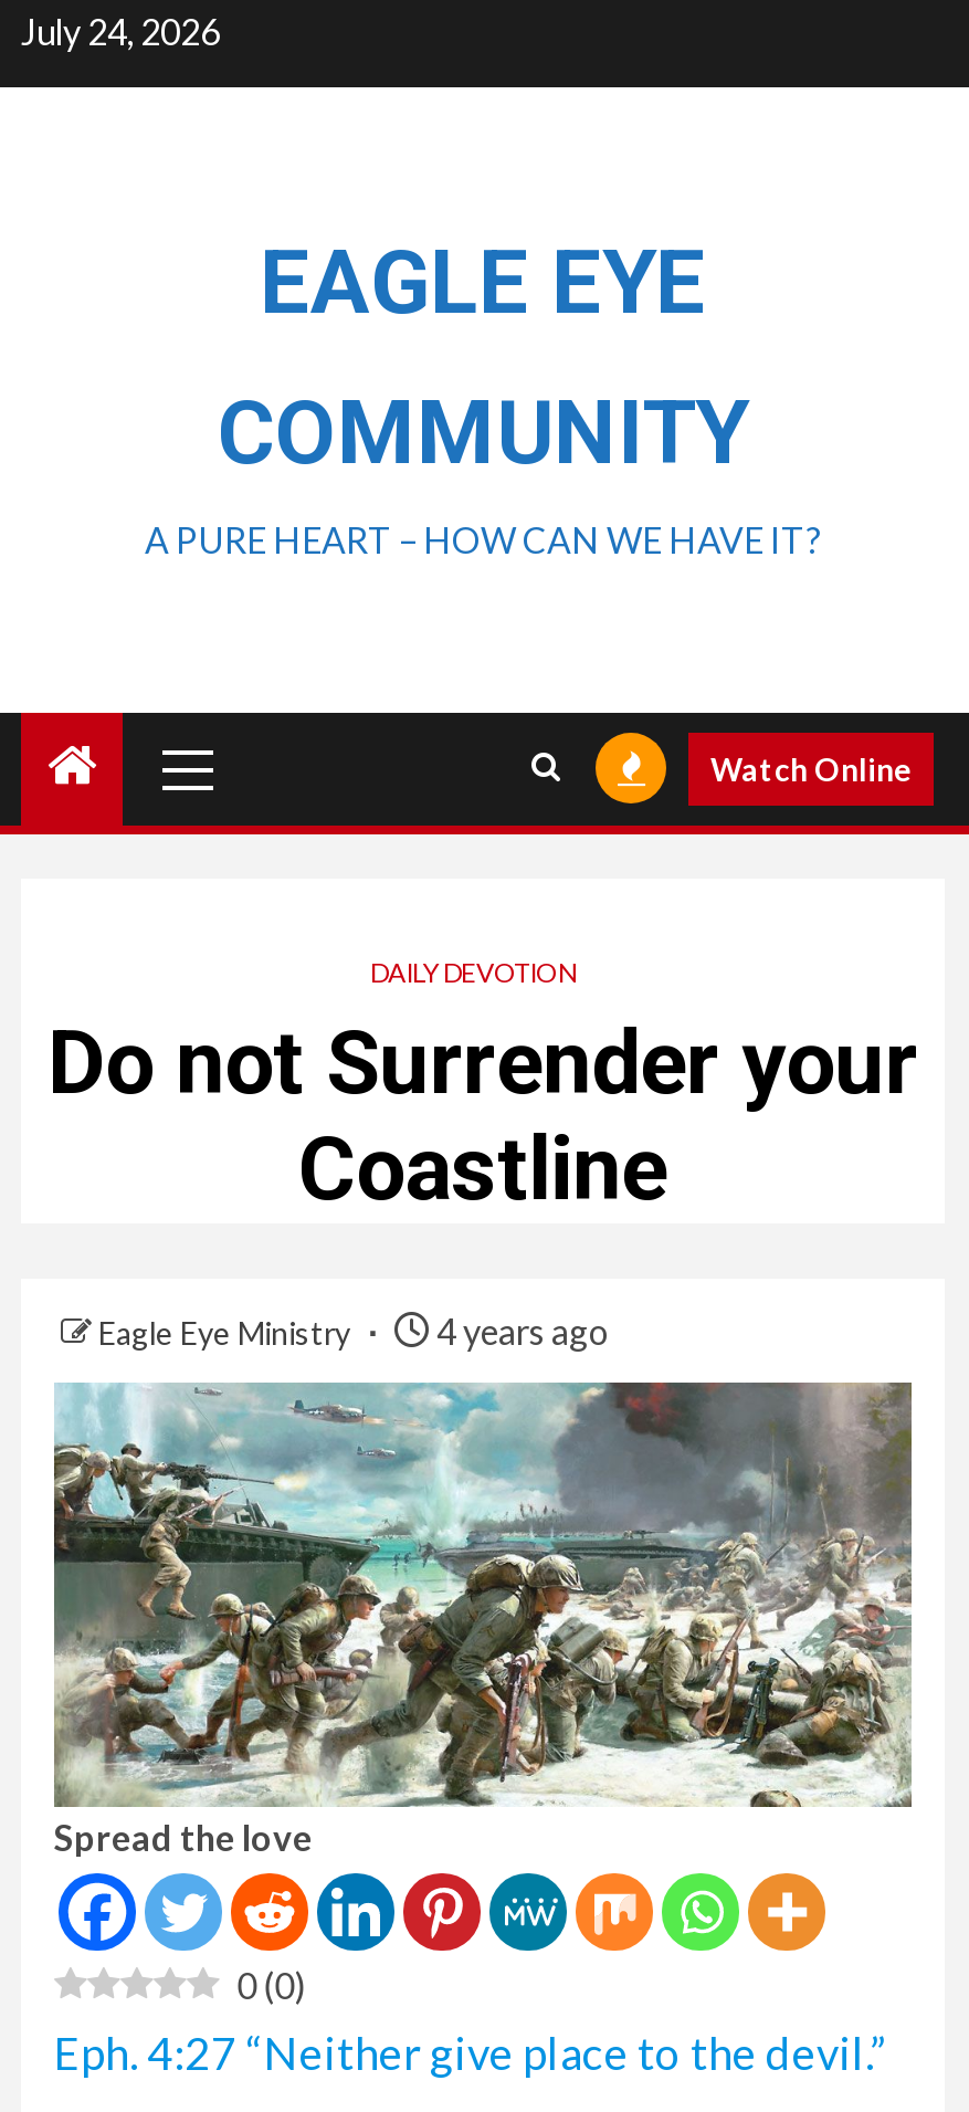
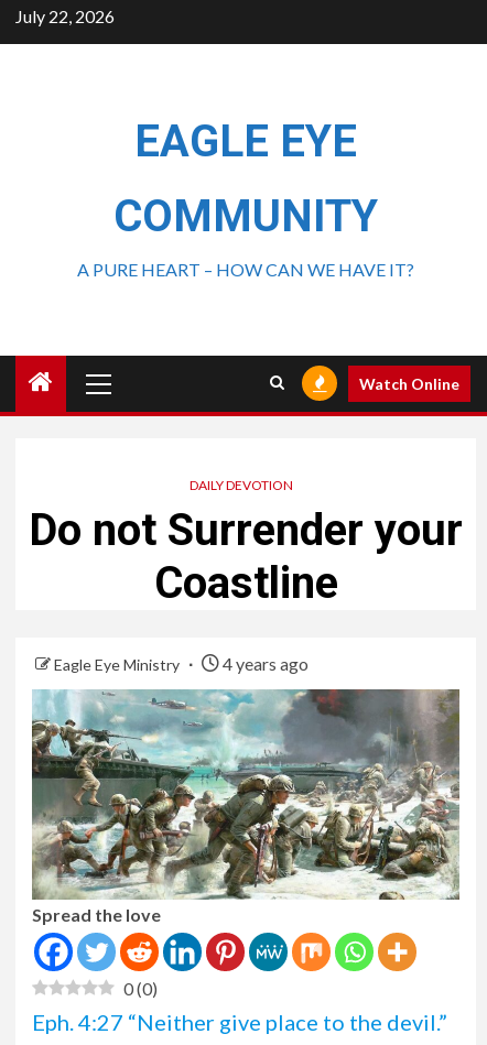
[21,10,220,52] July 24, 2026 -> [15,6,115,27] July 22, 2026

